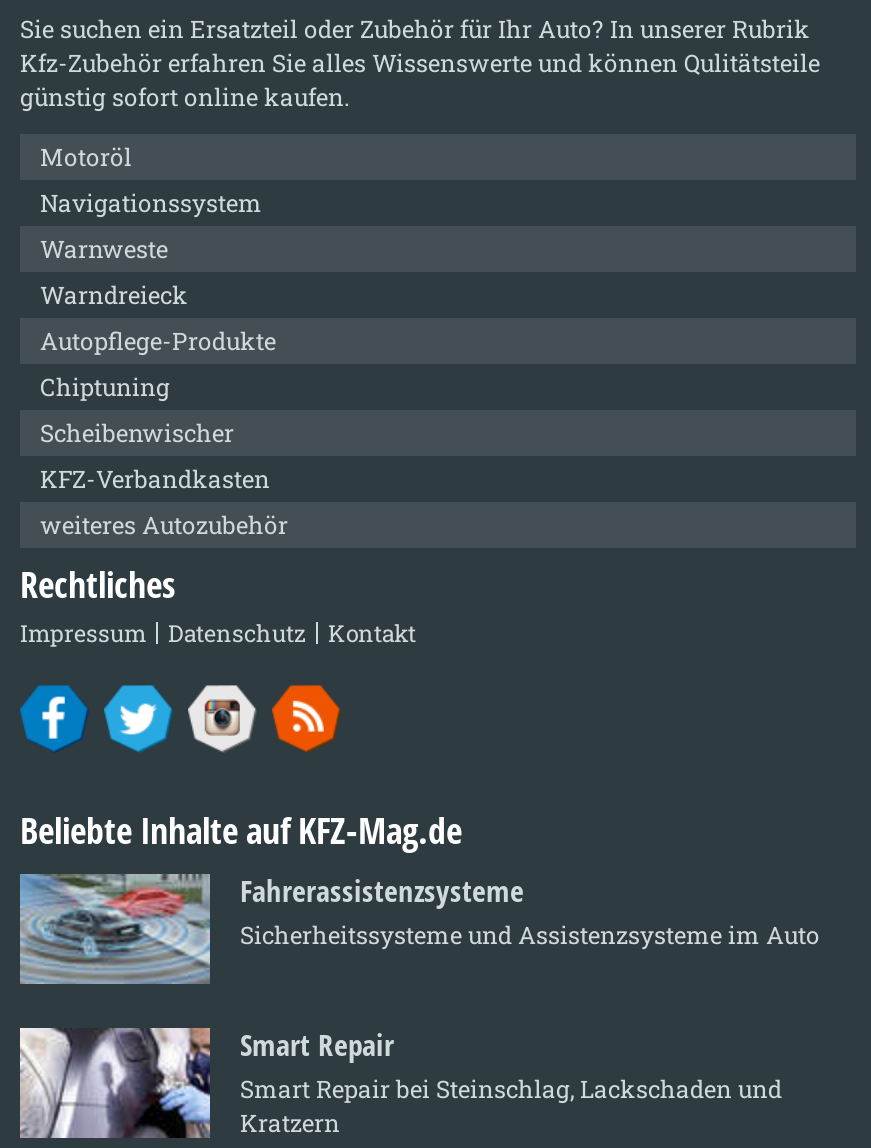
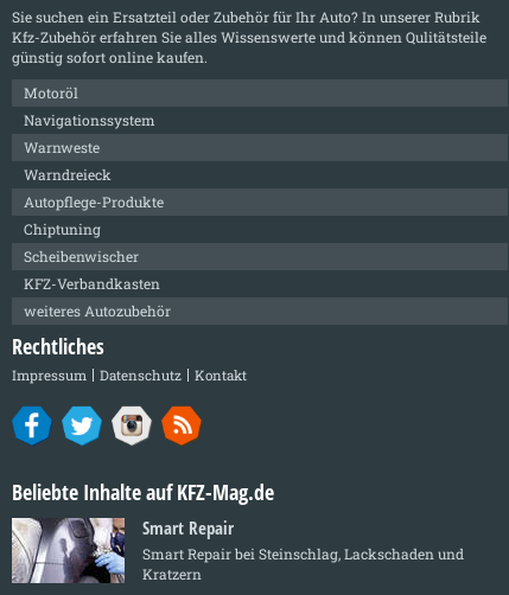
[18,869,820,986] [image] | Fahrerassistenzsysteme | Sicherheitssysteme und Assistenzsysteme im Auto -> none

